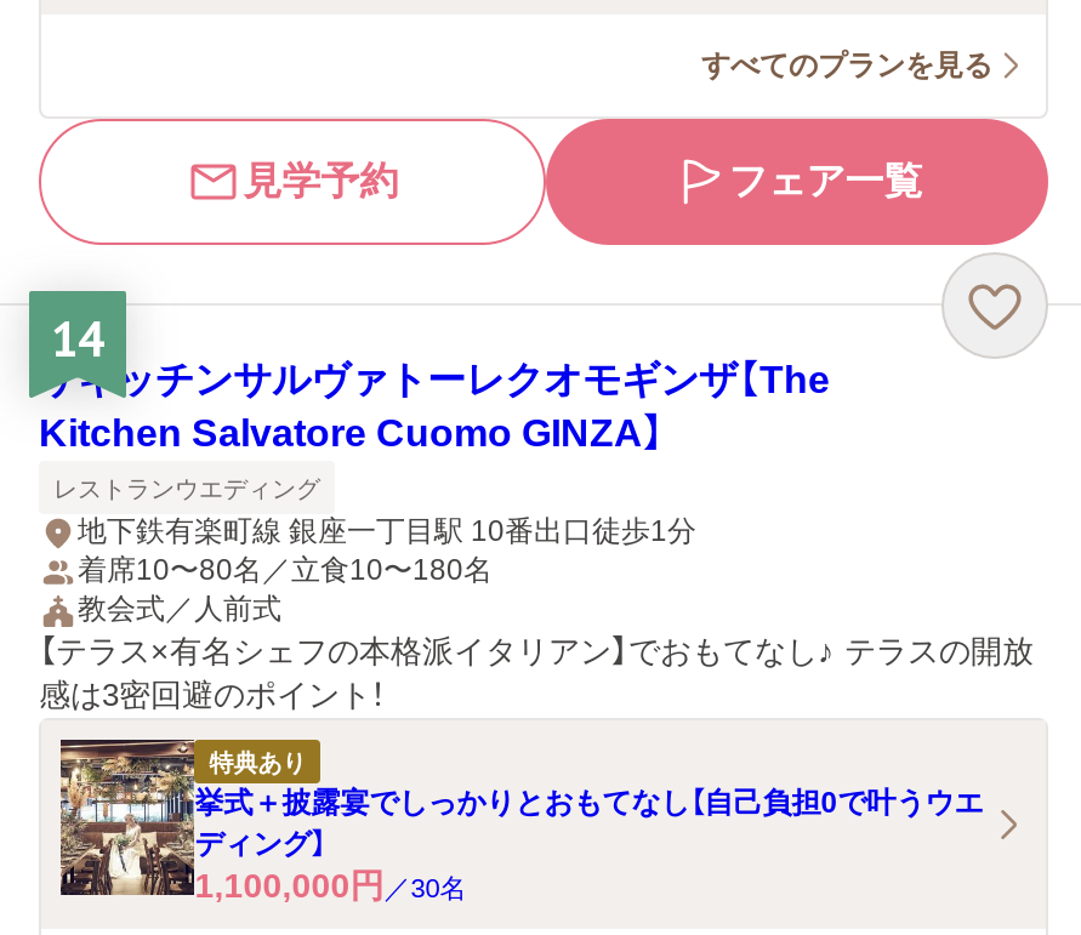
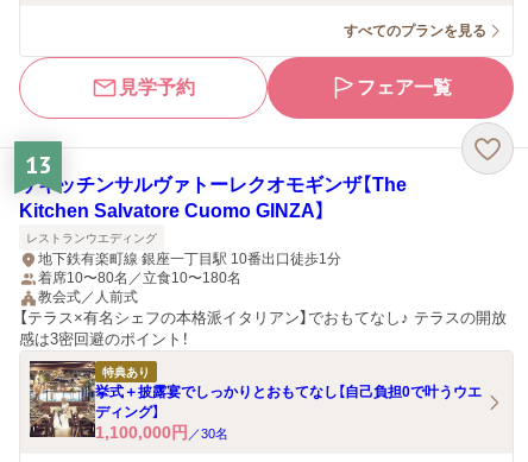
[51,308,104,371] 14 -> [25,150,51,181] 13

